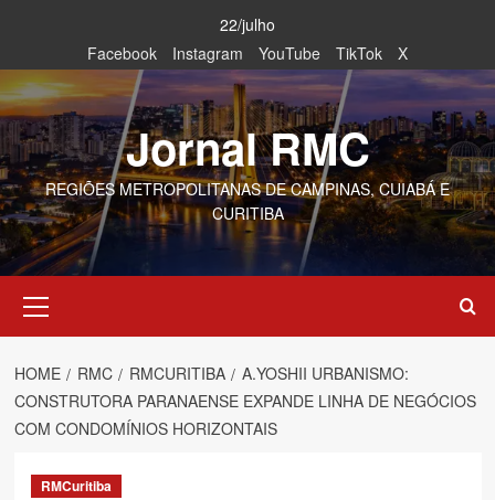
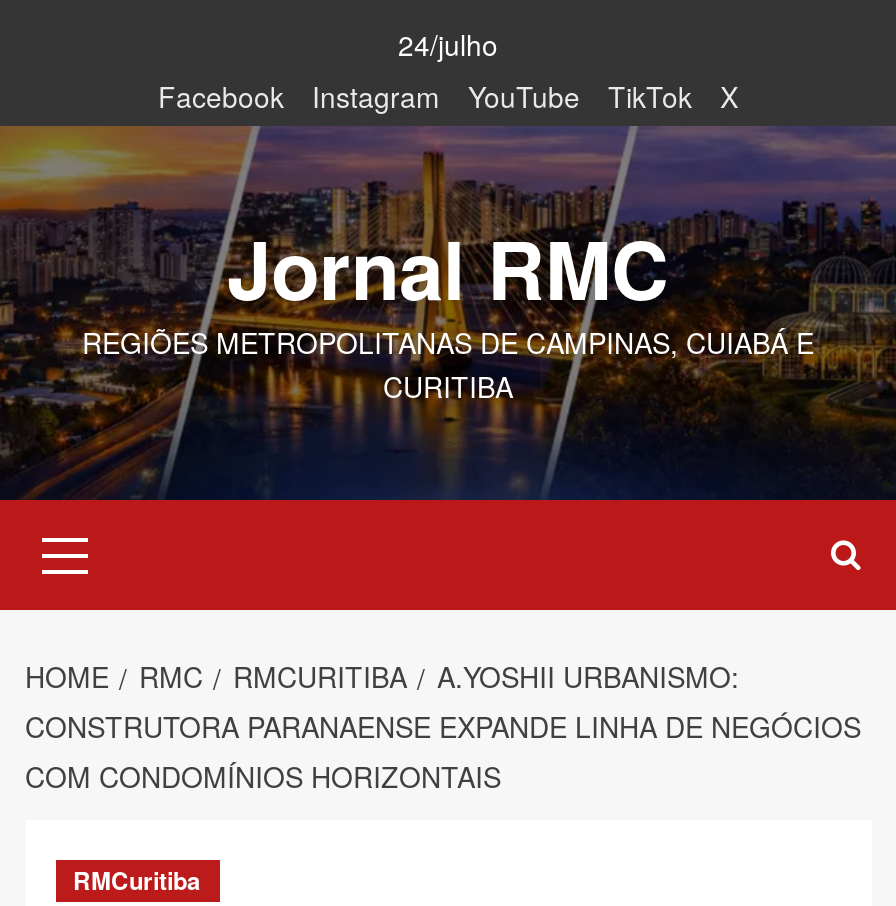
[220,13,275,35] 22/julho -> [398,24,498,64] 24/julho

